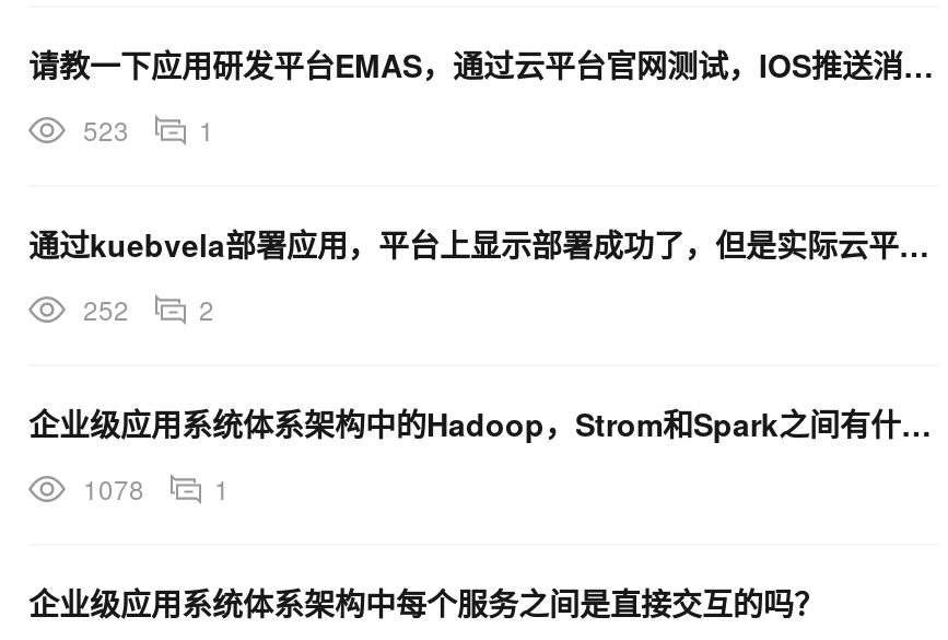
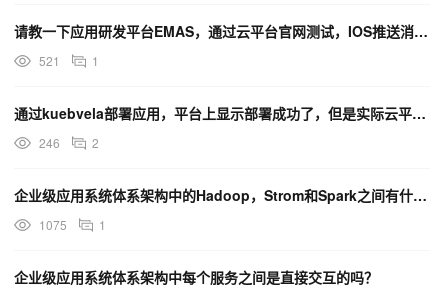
[83,110,214,147] 523 1 -> [39,52,99,69] 521 1
[83,289,214,326] 252 2 -> [39,134,99,151] 246 2
[83,468,230,506] 1078 1 -> [39,216,106,233] 1075 1

